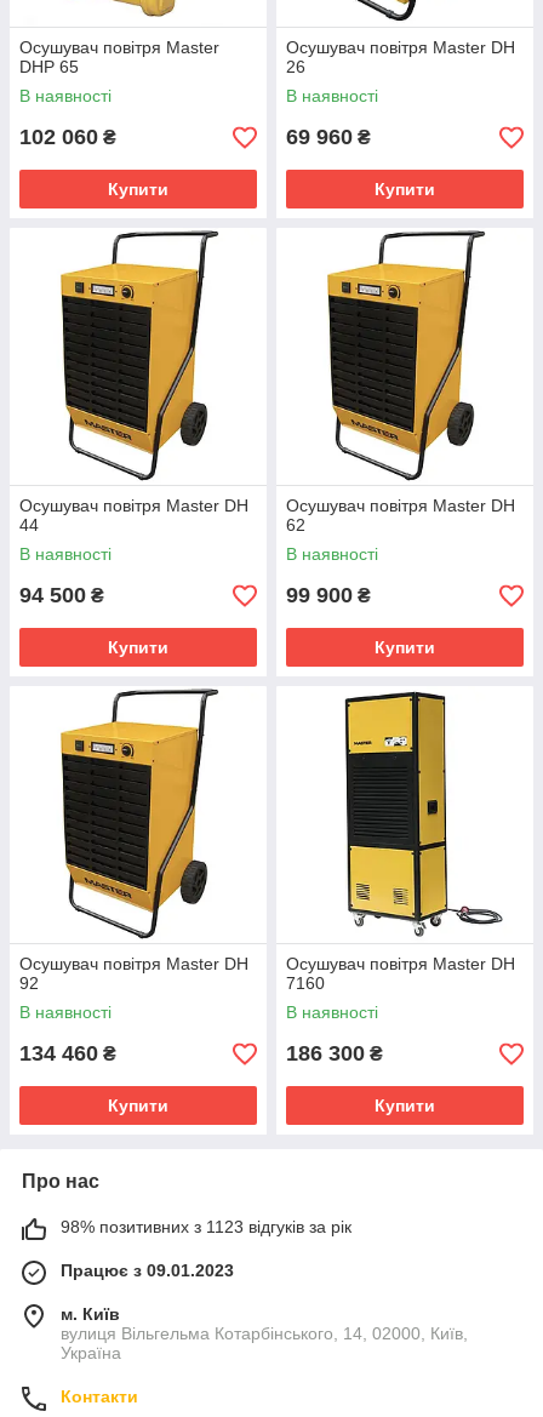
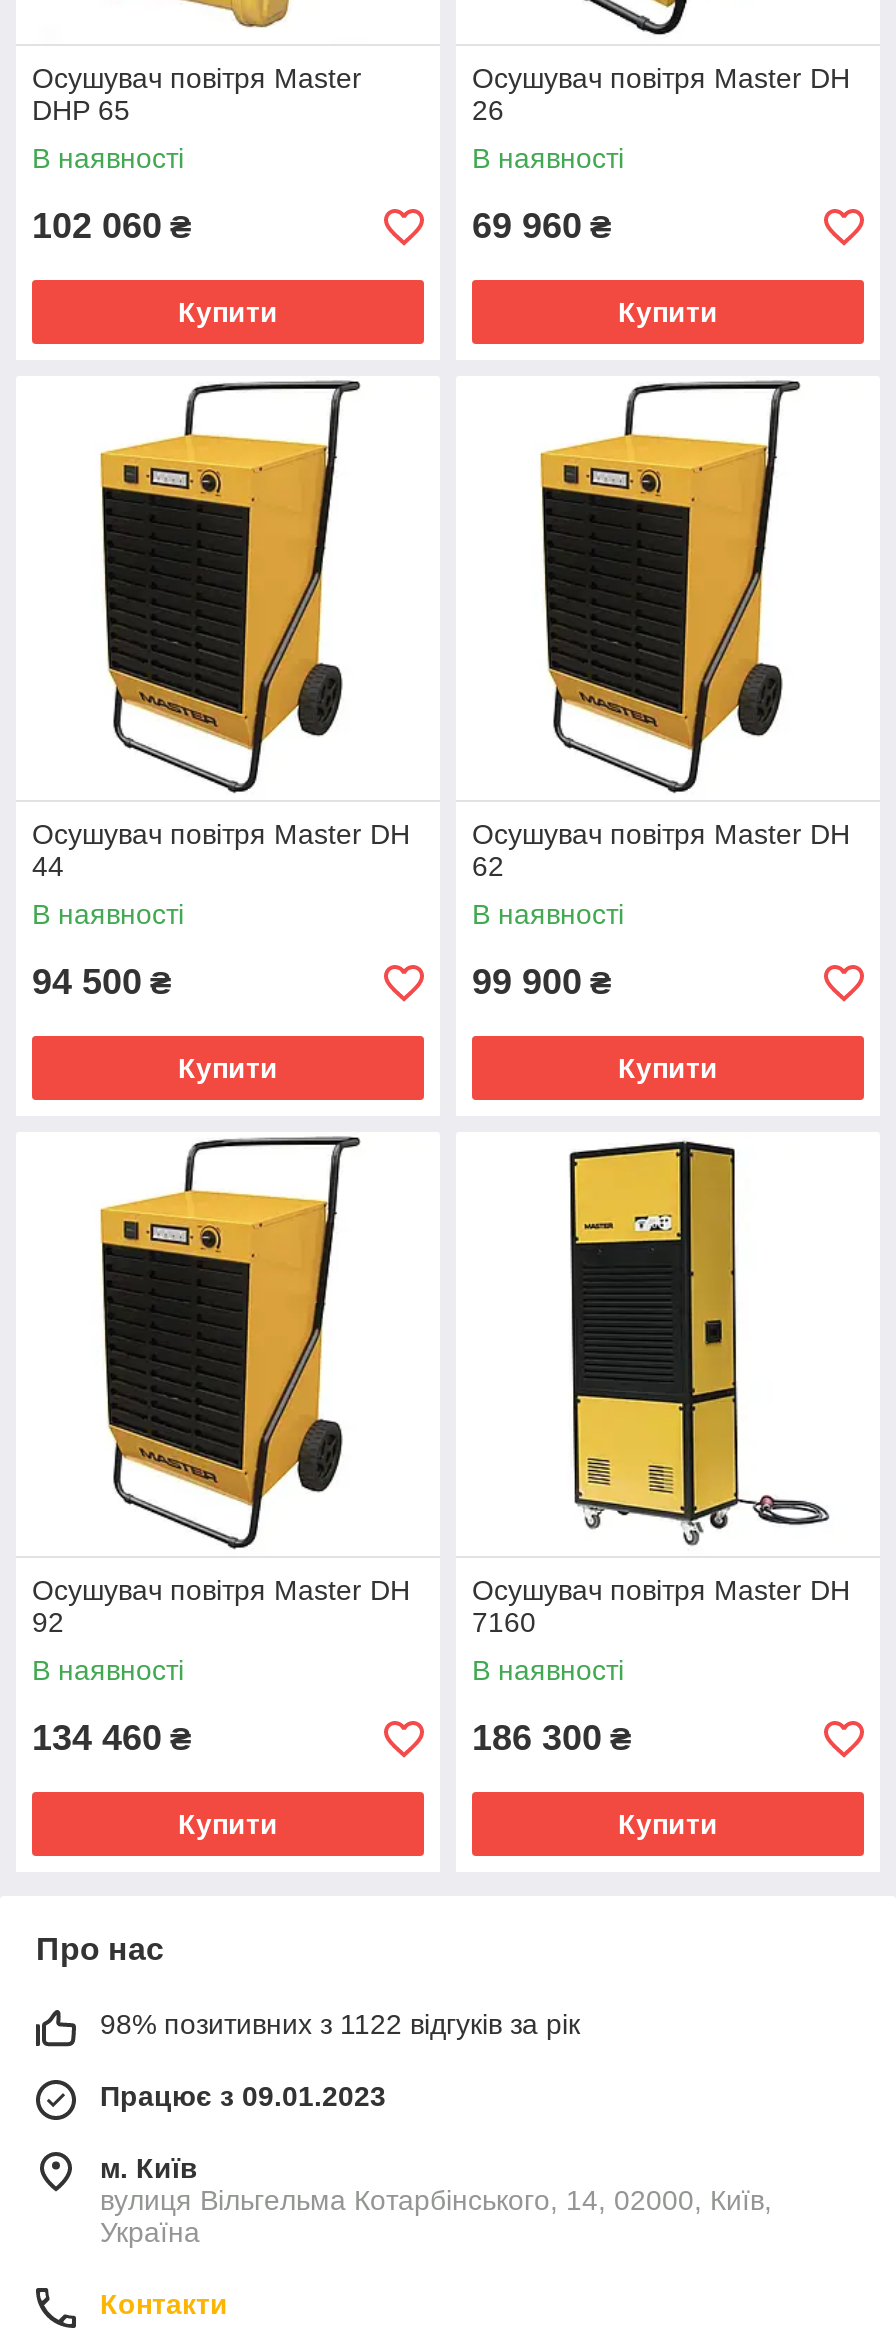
[61,1217,351,1236] 98% позитивних з 1123 відгуків за рік -> [100,2008,580,2040] 98% позитивних з 1122 відгуків за рік

